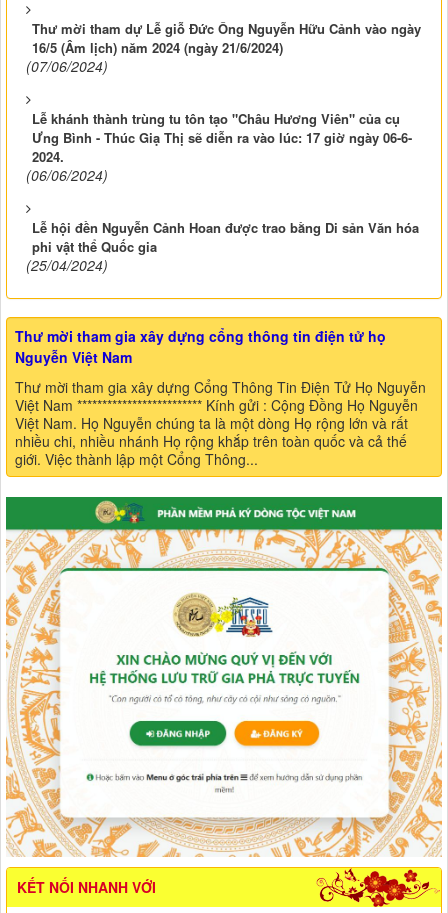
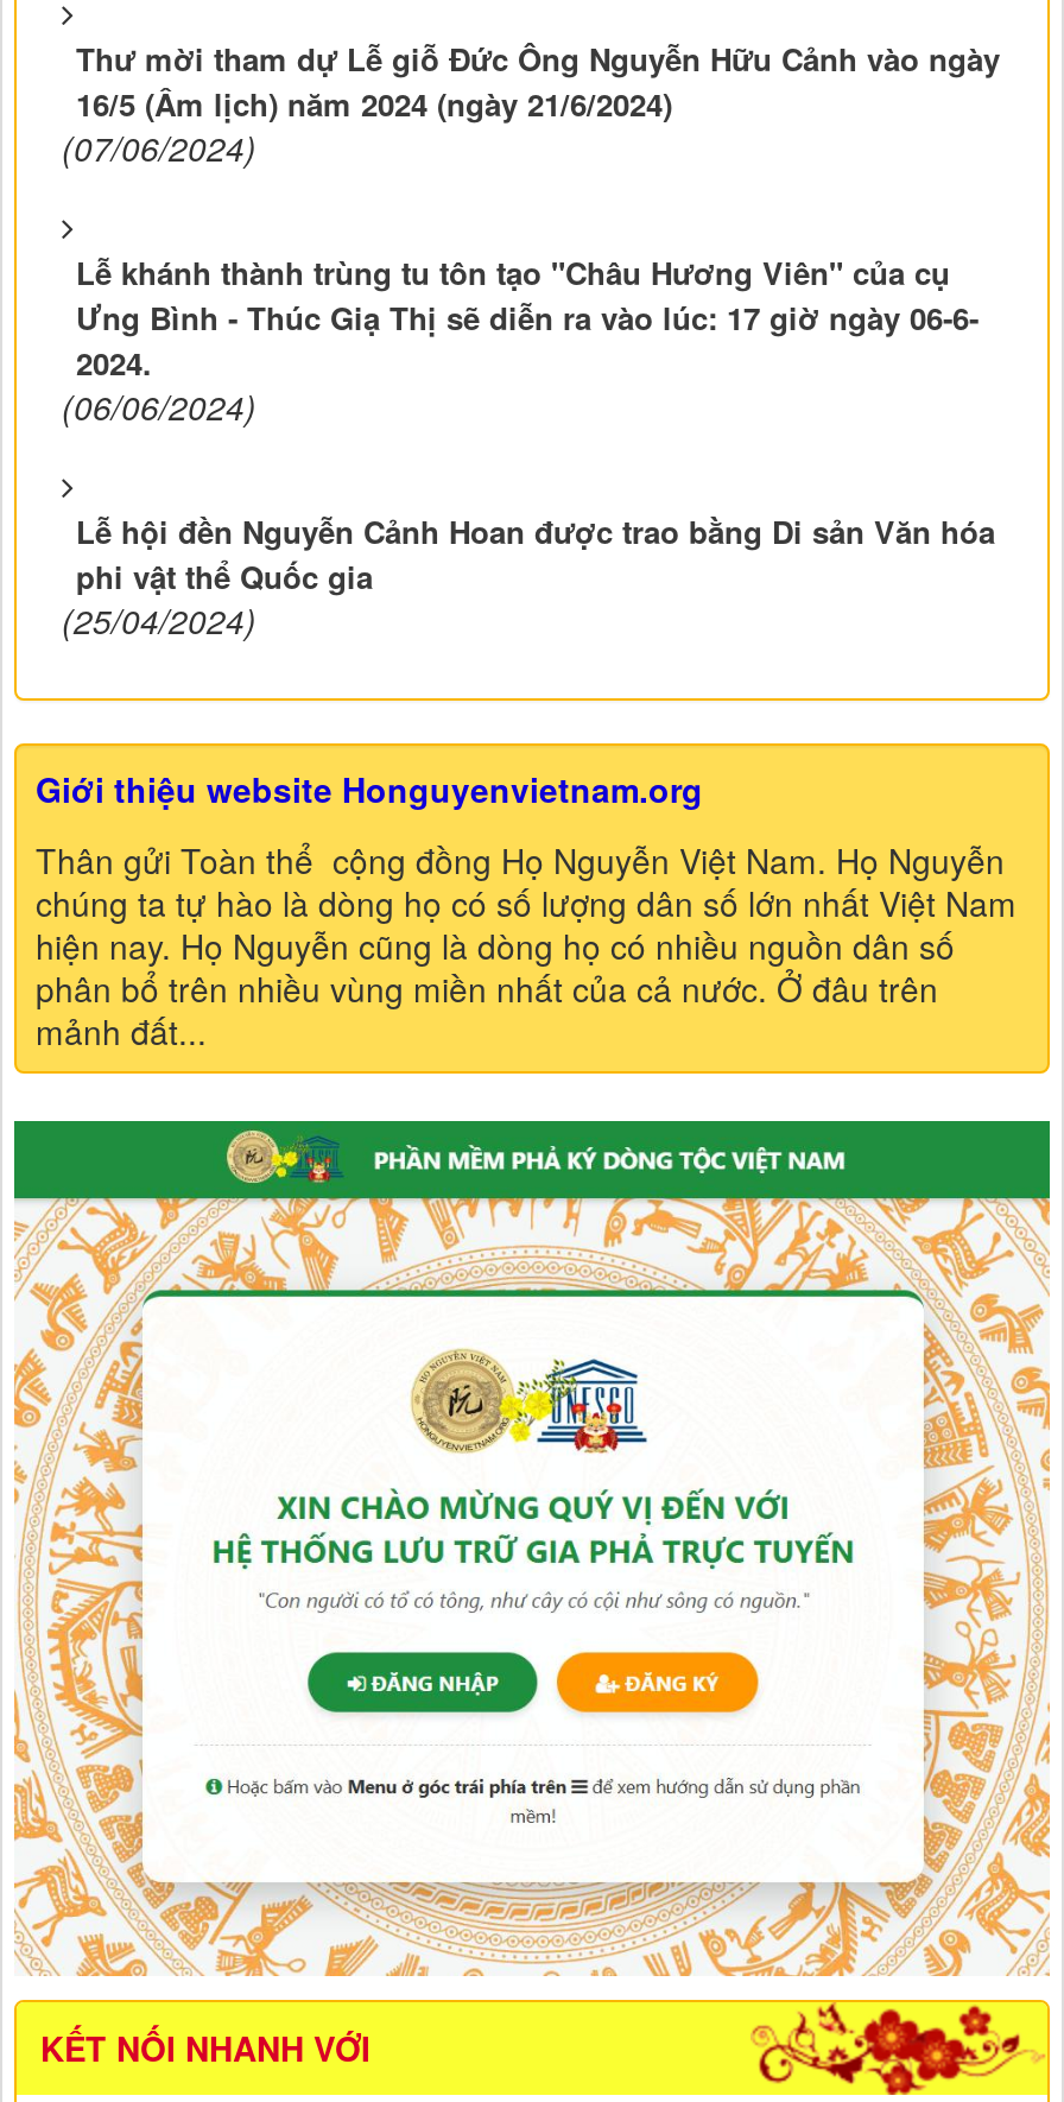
[15,326,386,367] Thư mời tham gia xây dựng cổng thông tin điện tử họ | Nguyễn Việt Nam -> [36,766,703,813] Giới thiệu website Honguyenvietnam.org
[15,377,426,469] Thư mời tham gia xây dựng Cổng Thông Tin Điện Tử Họ Nguyễn | Việt Nam ************************* Kính gửi : Cộng Đồng Họ Nguyễn | Việt Nam. Họ Nguyễn chúng ta là một dòng Họ rộng lớn và rất | nhiều chi, nhiều nhánh Họ rộng khắp trên toàn quốc và cả thế | giới. Việc thành lập một Cổng Thông... -> [36,837,1016,1056] Thân gửi Toàn thể cộng đồng Họ Nguyễn Việt Nam. Họ Nguyễn | chúng ta tự hào là dòng họ có số lượng dân số lớn nhất Việt Nam | hiện nay. Họ Nguyễn cũng là dòng họ có nhiều nguồn dân số | phân bổ trên nhiều vùng miền nhất của cả nước. Ở đâu trên | mảnh đất...

